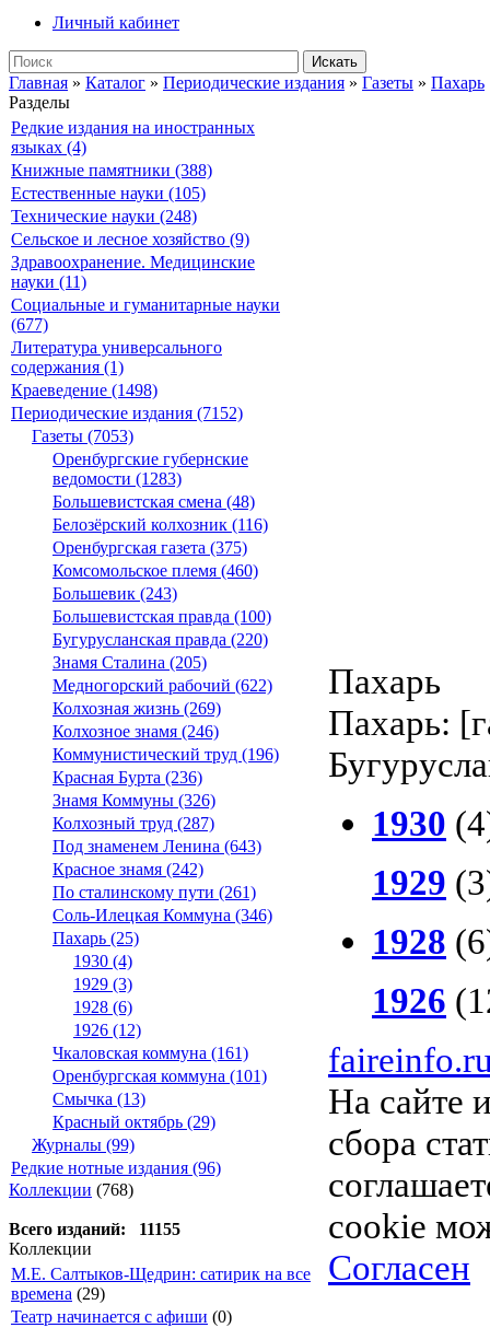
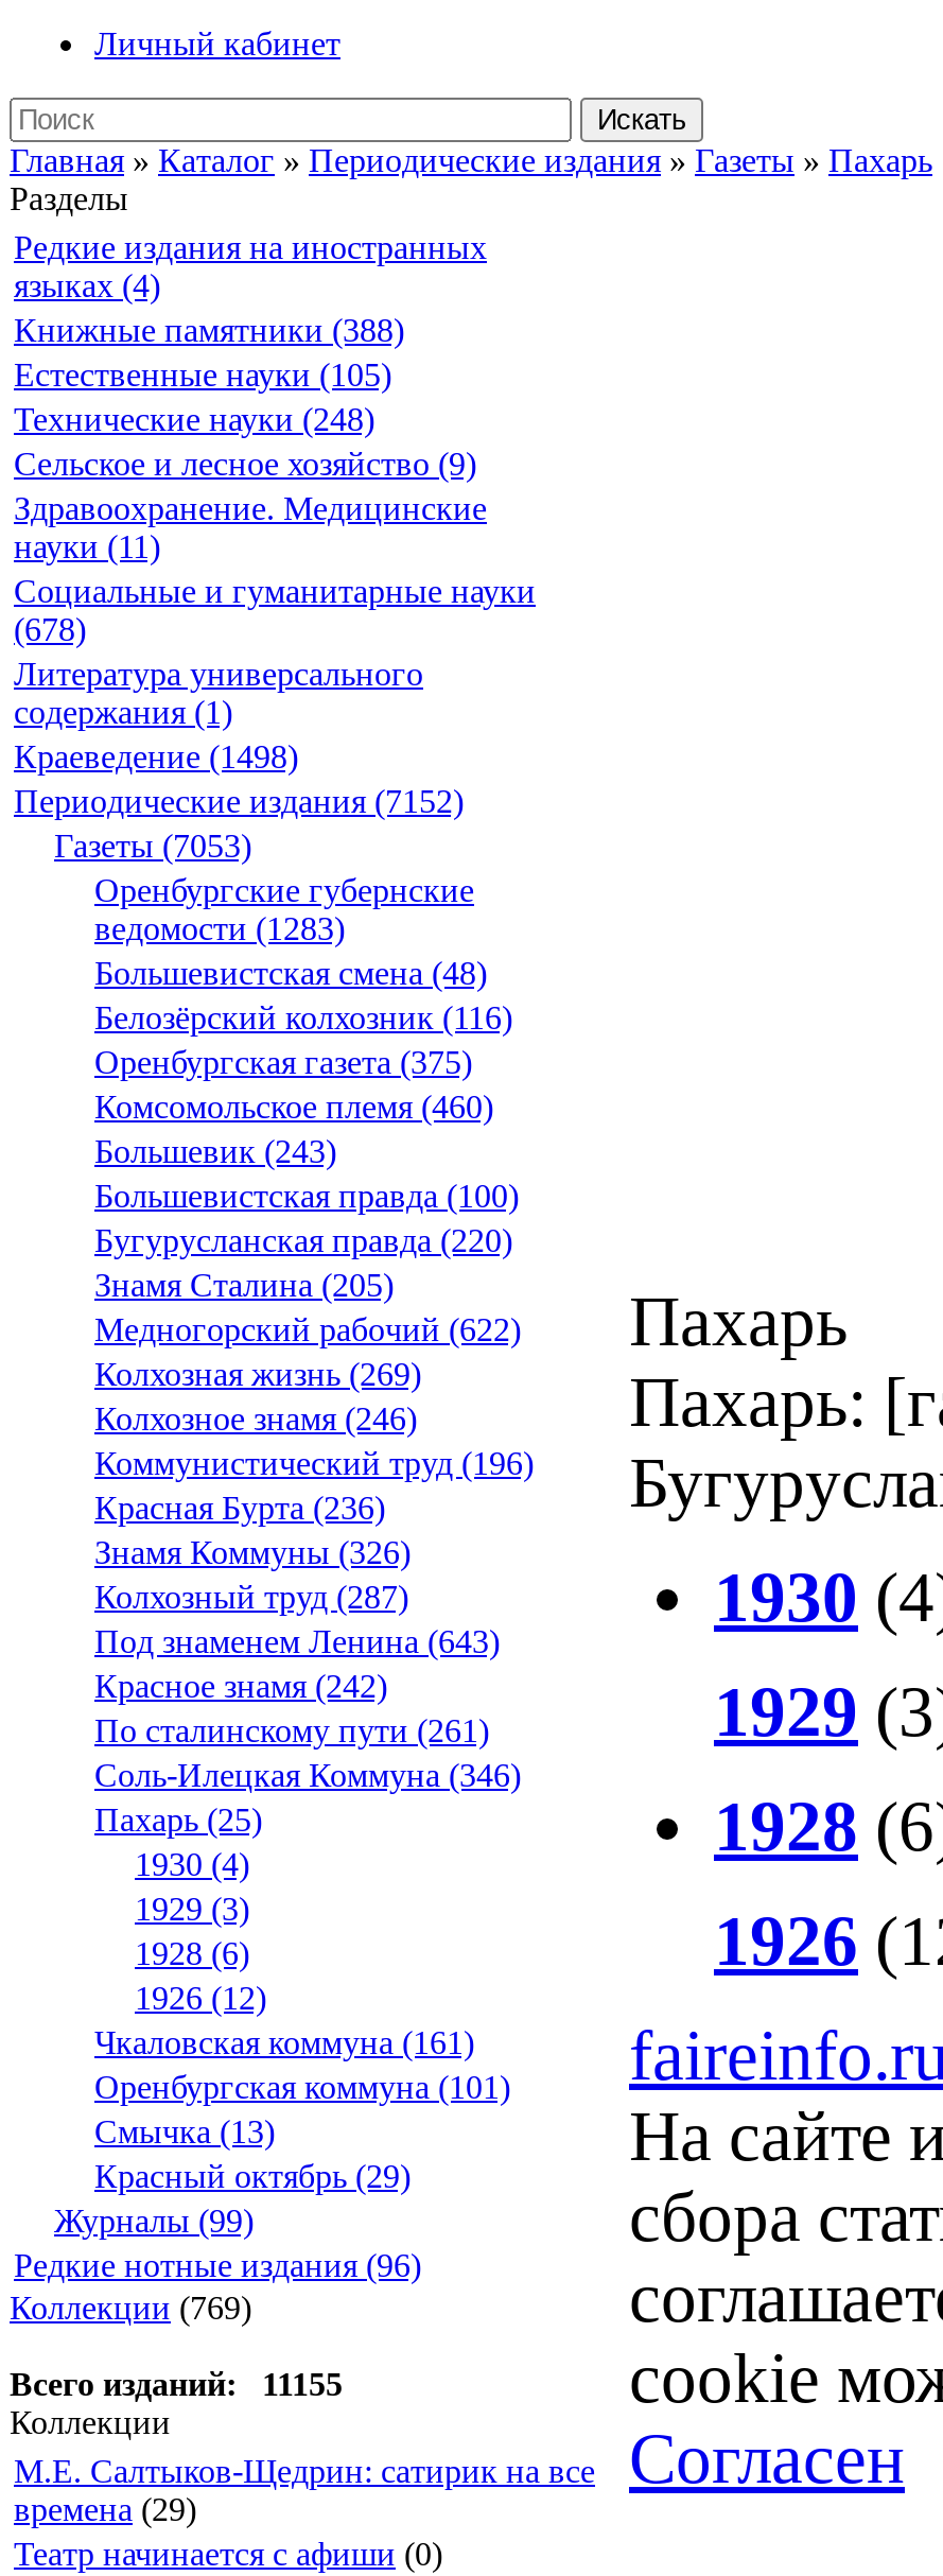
[11,315,48,334] (677) -> [14,611,86,647] (678)
[9,1180,133,1199] Коллекции (768) -> [10,2290,251,2326] Коллекции (769)

